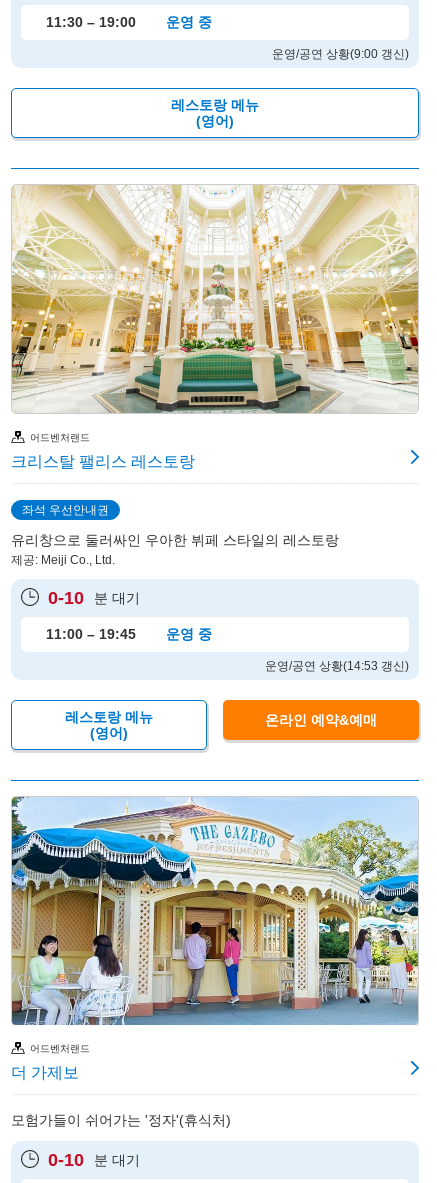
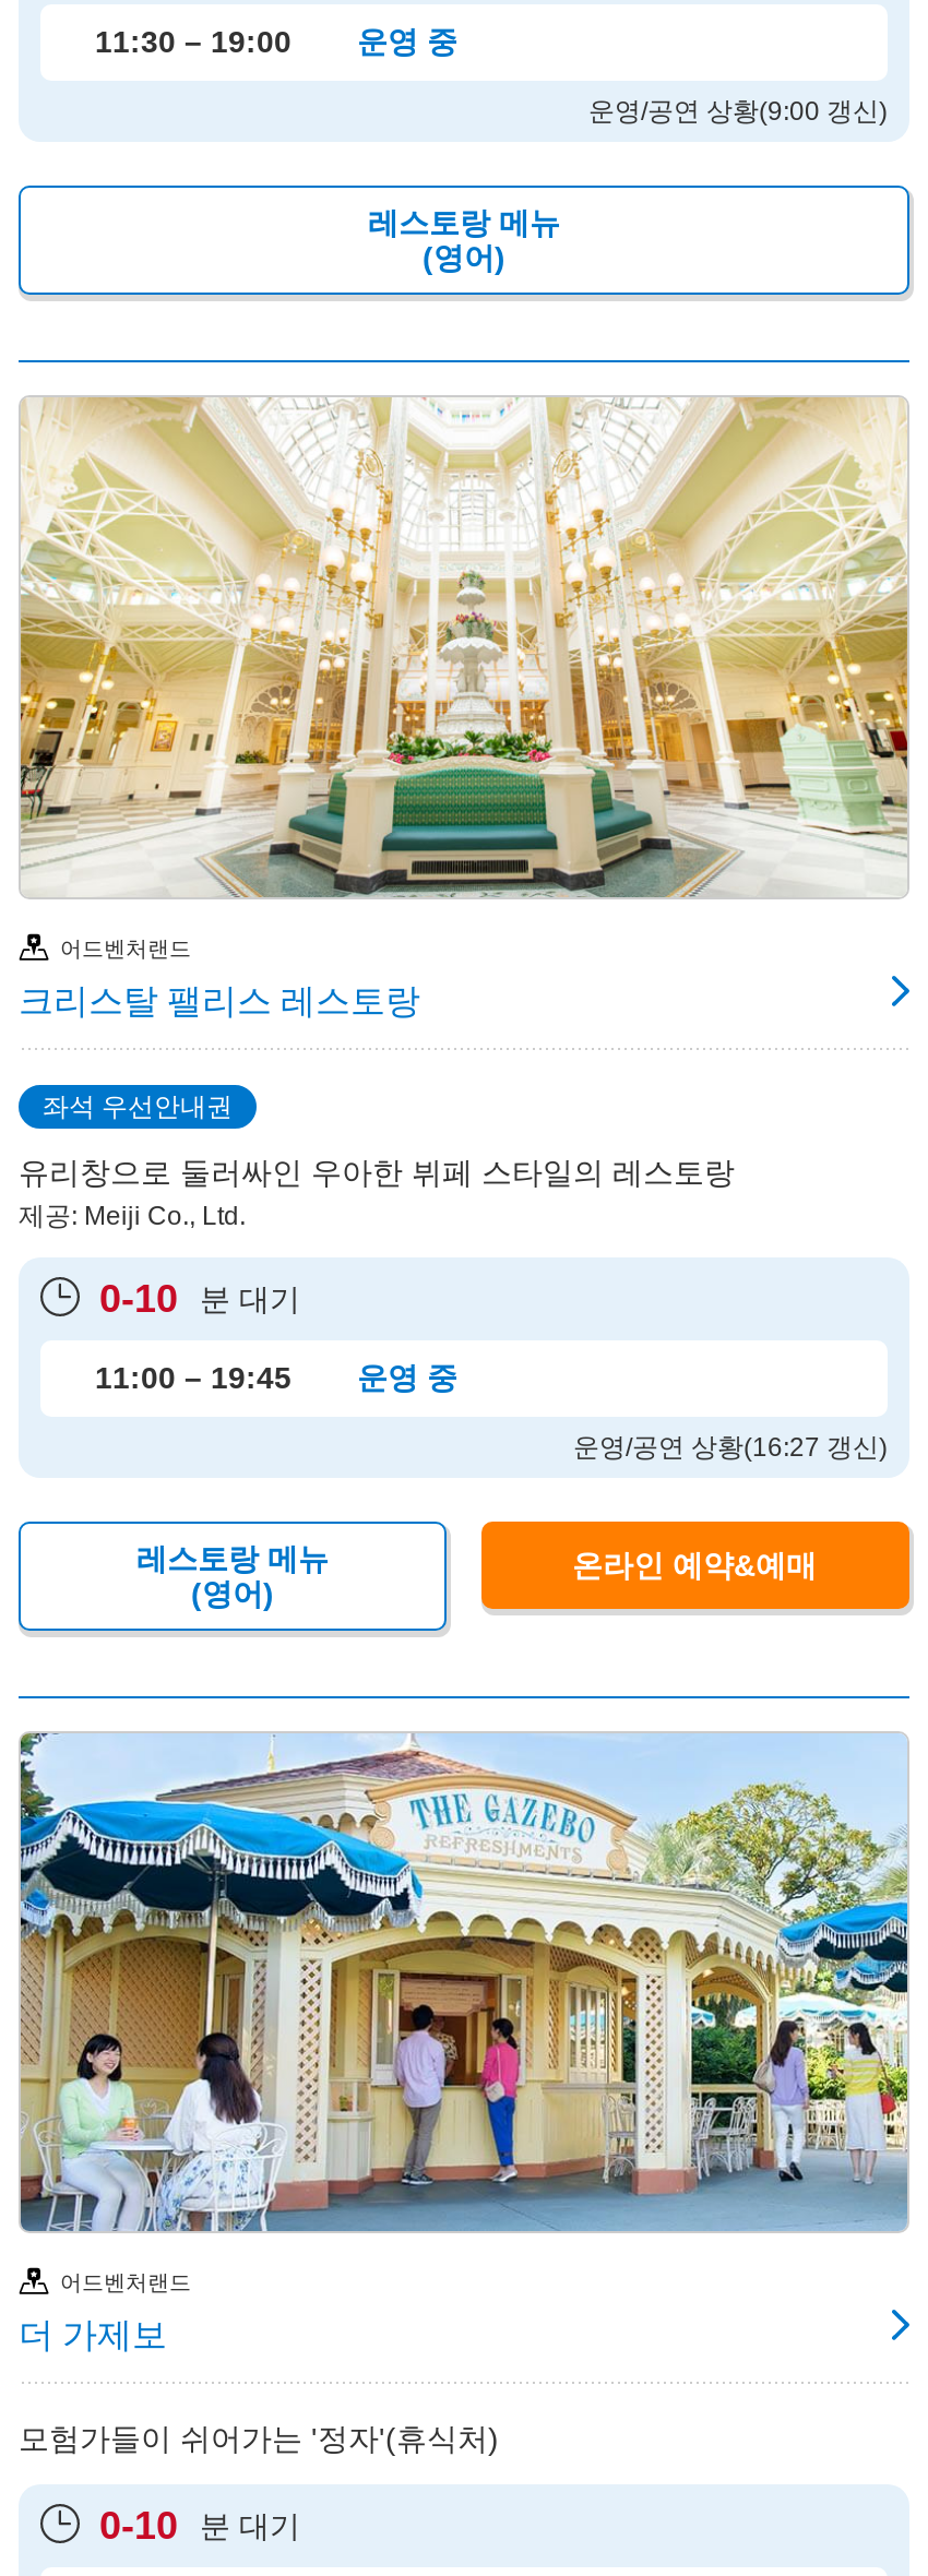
[265,659,409,673] 운영/공연 상황(14:53 갱신) -> [573,1432,888,1462] 운영/공연 상황(16:27 갱신)

